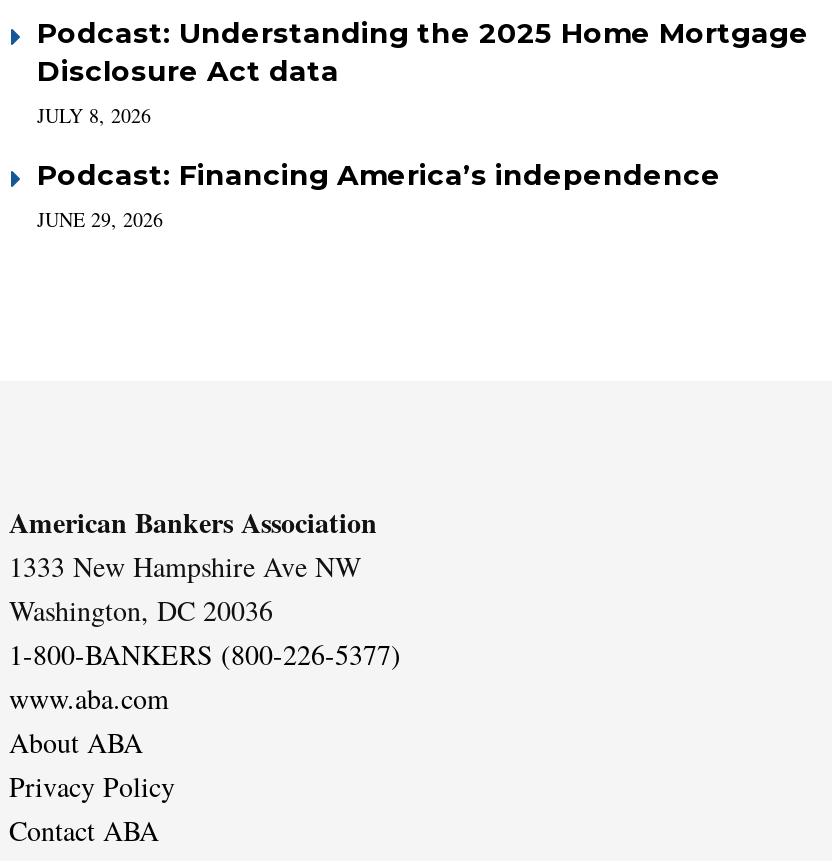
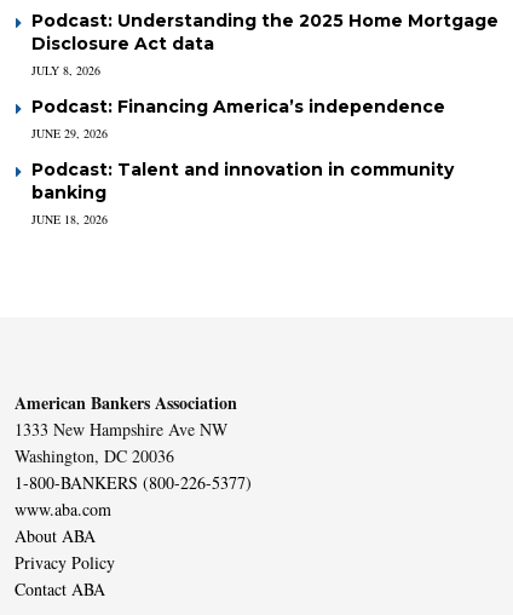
none -> [31,159,454,228] Podcast: Talent and innovation in community | banking | JUNE 18, 2026

